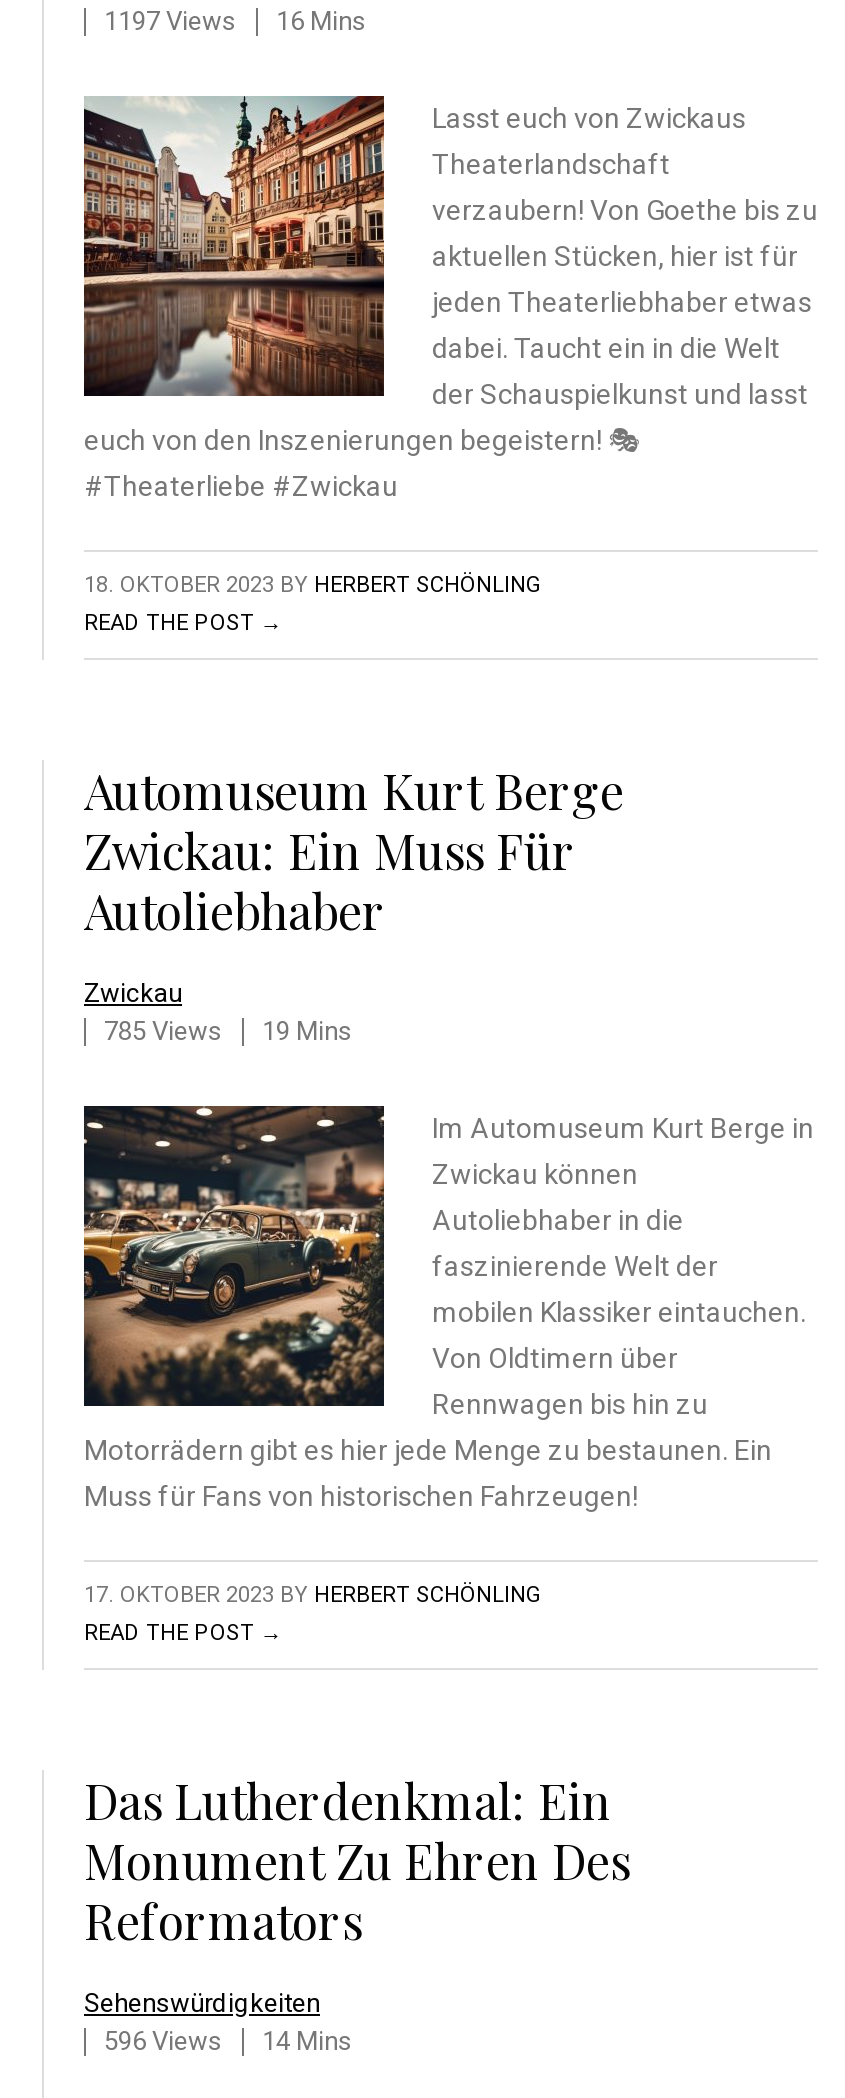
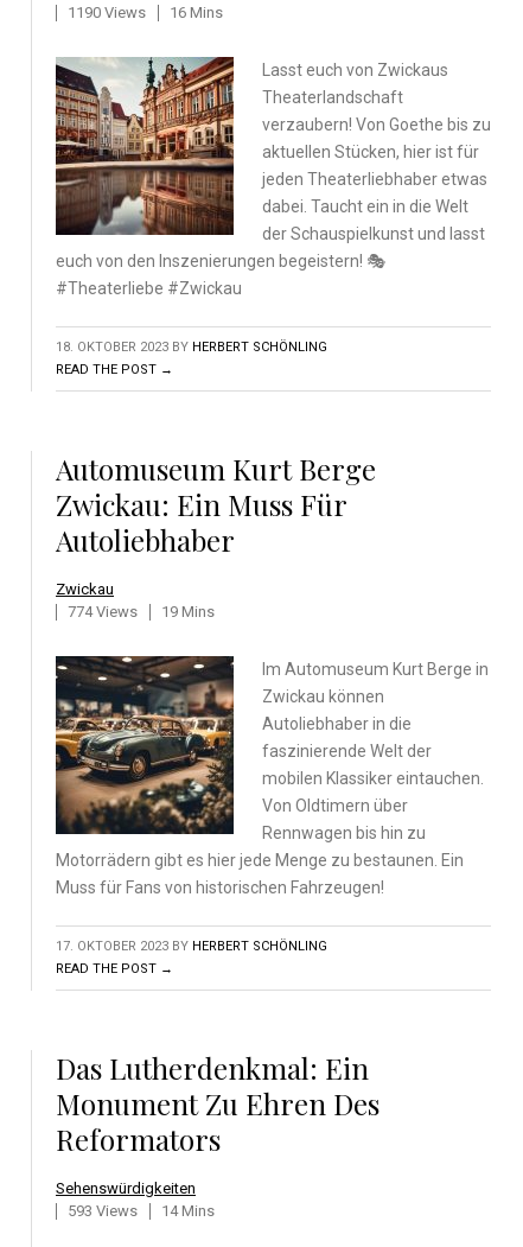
[104,7,366,37] 1197 Views 16 Mins -> [68,4,223,22] 1190 Views 16 Mins
[104,1017,352,1047] 785 Views 19 Mins -> [68,603,215,621] 774 Views 19 Mins
[104,2027,352,2057] 596 Views 14 Mins -> [68,1202,215,1220] 593 Views 14 Mins

